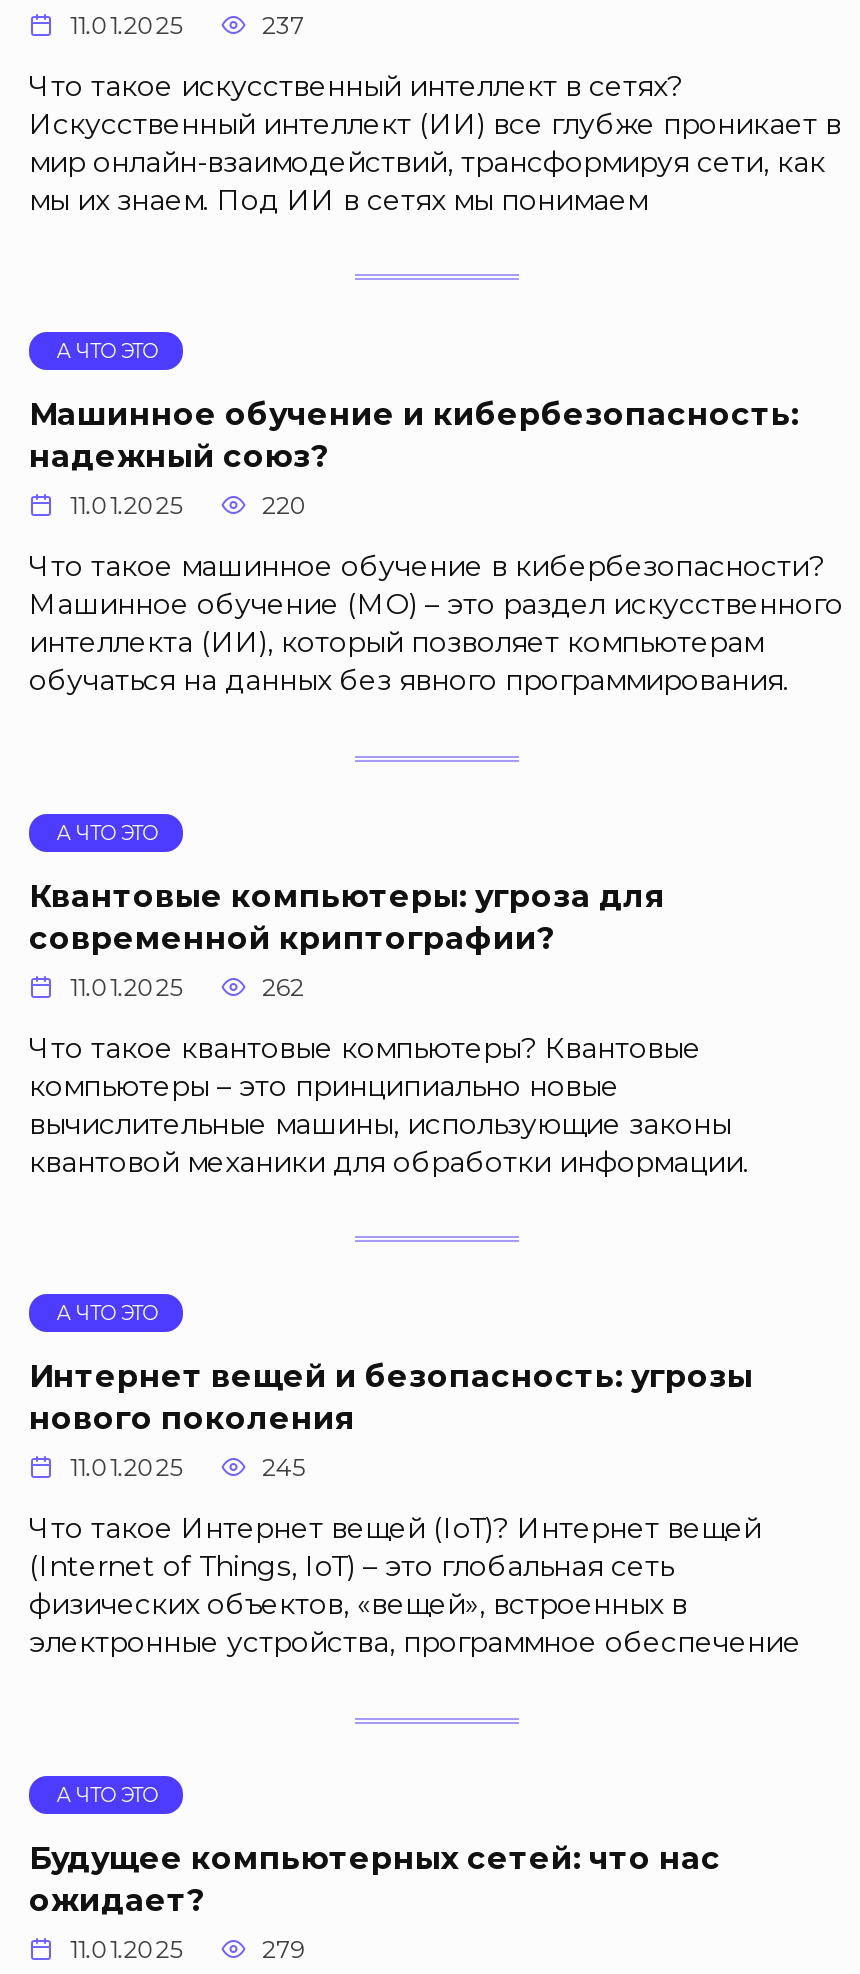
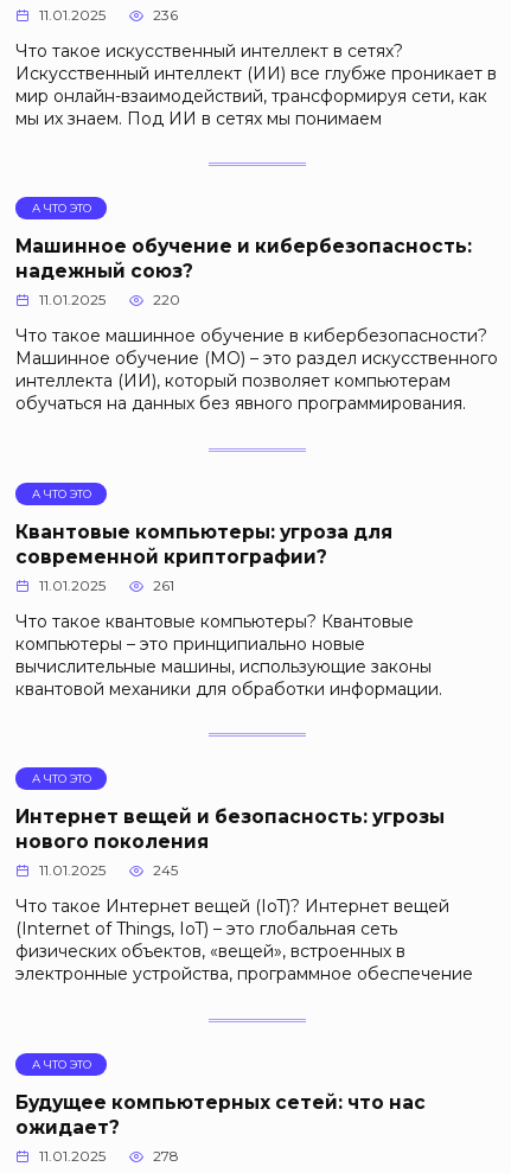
[262,9,304,39] 237 -> [153,5,178,23] 236
[262,971,304,1001] 262 -> [153,576,175,594] 261
[262,1933,304,1963] 279 -> [153,1147,180,1164] 278

